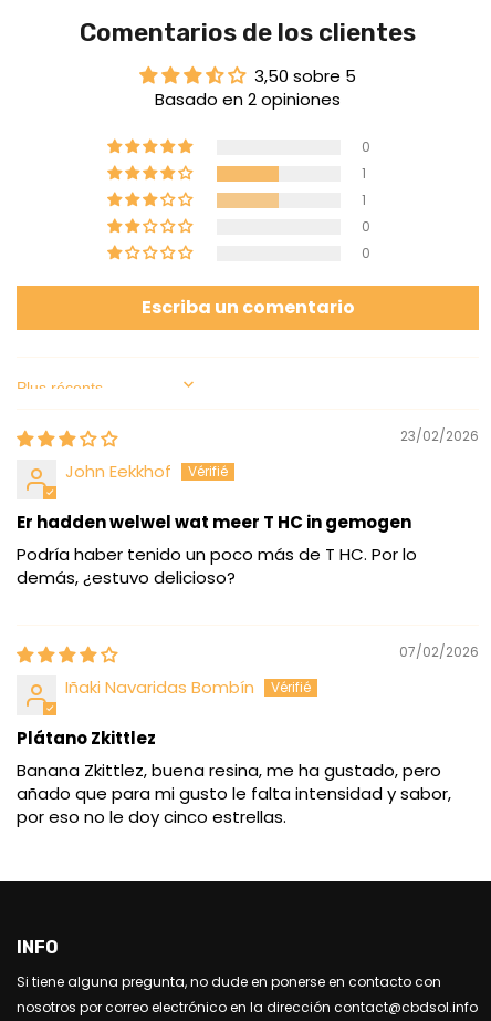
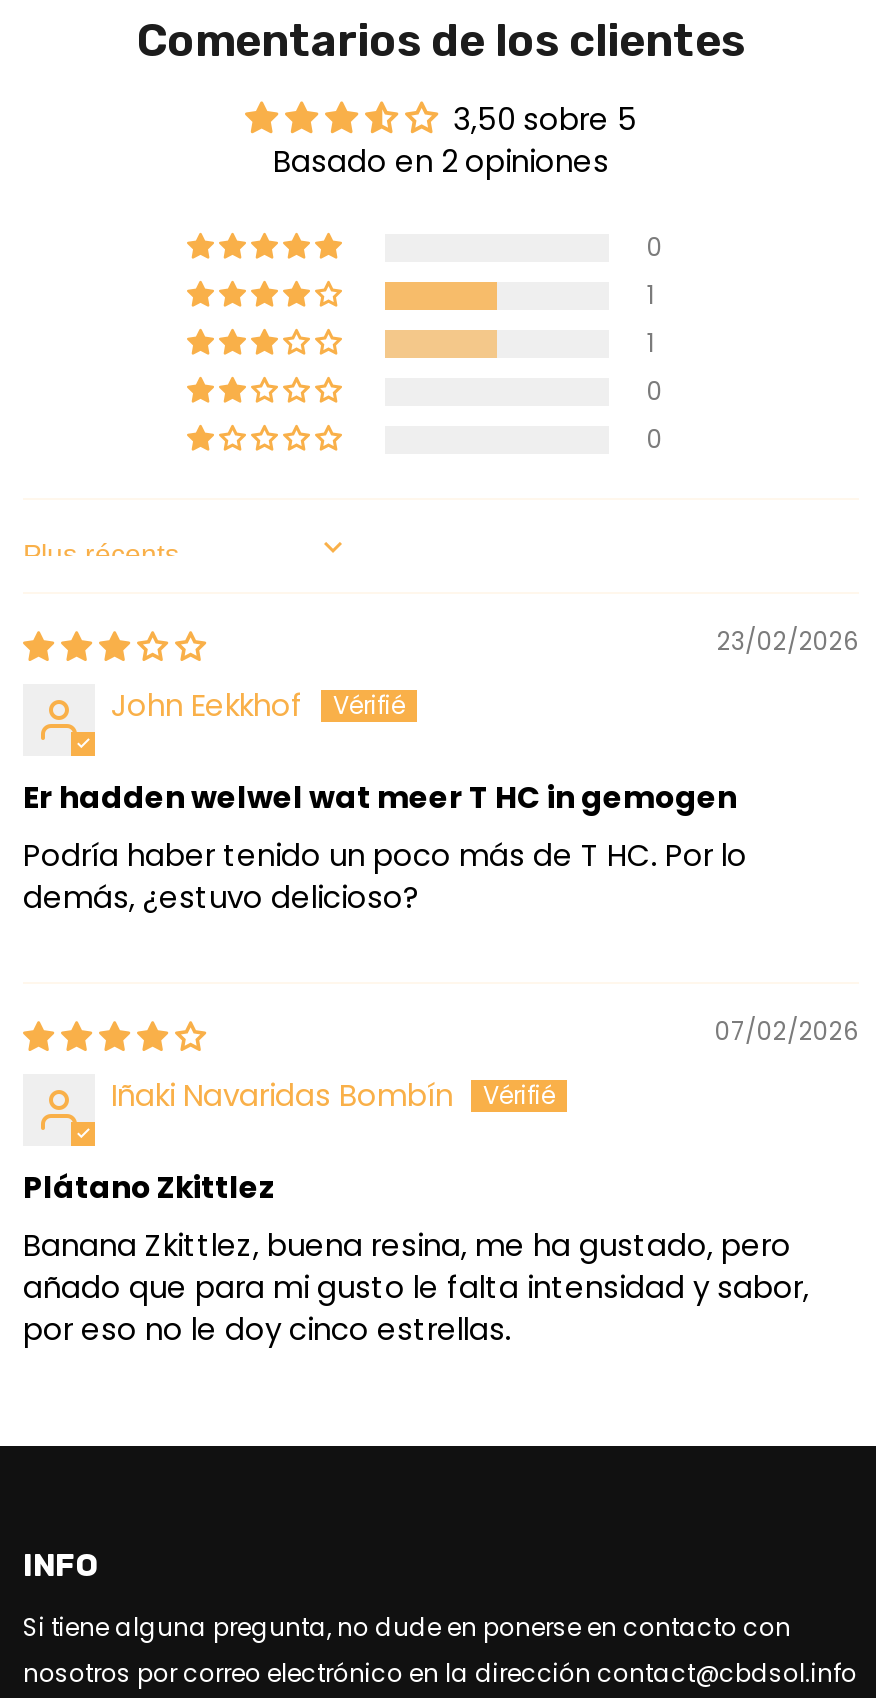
[141,295,354,320] Escriba un comentario -> none

